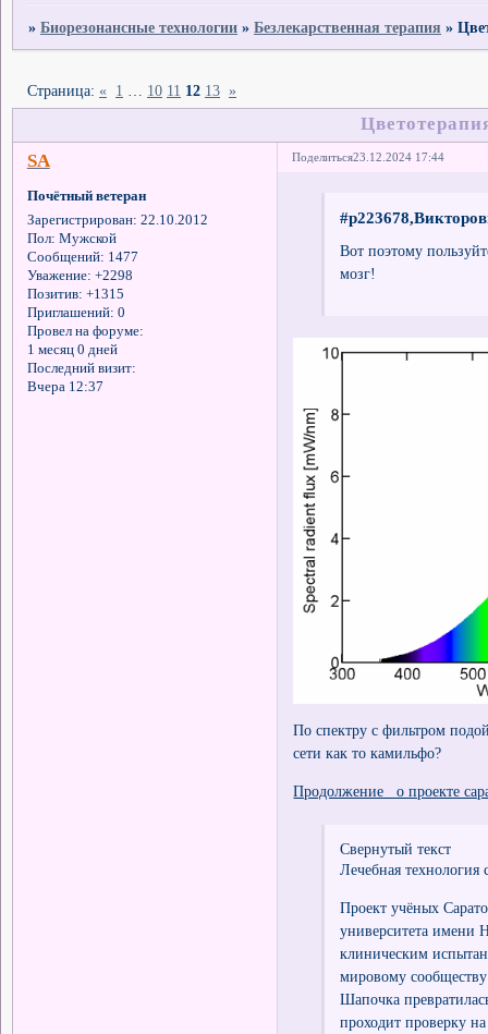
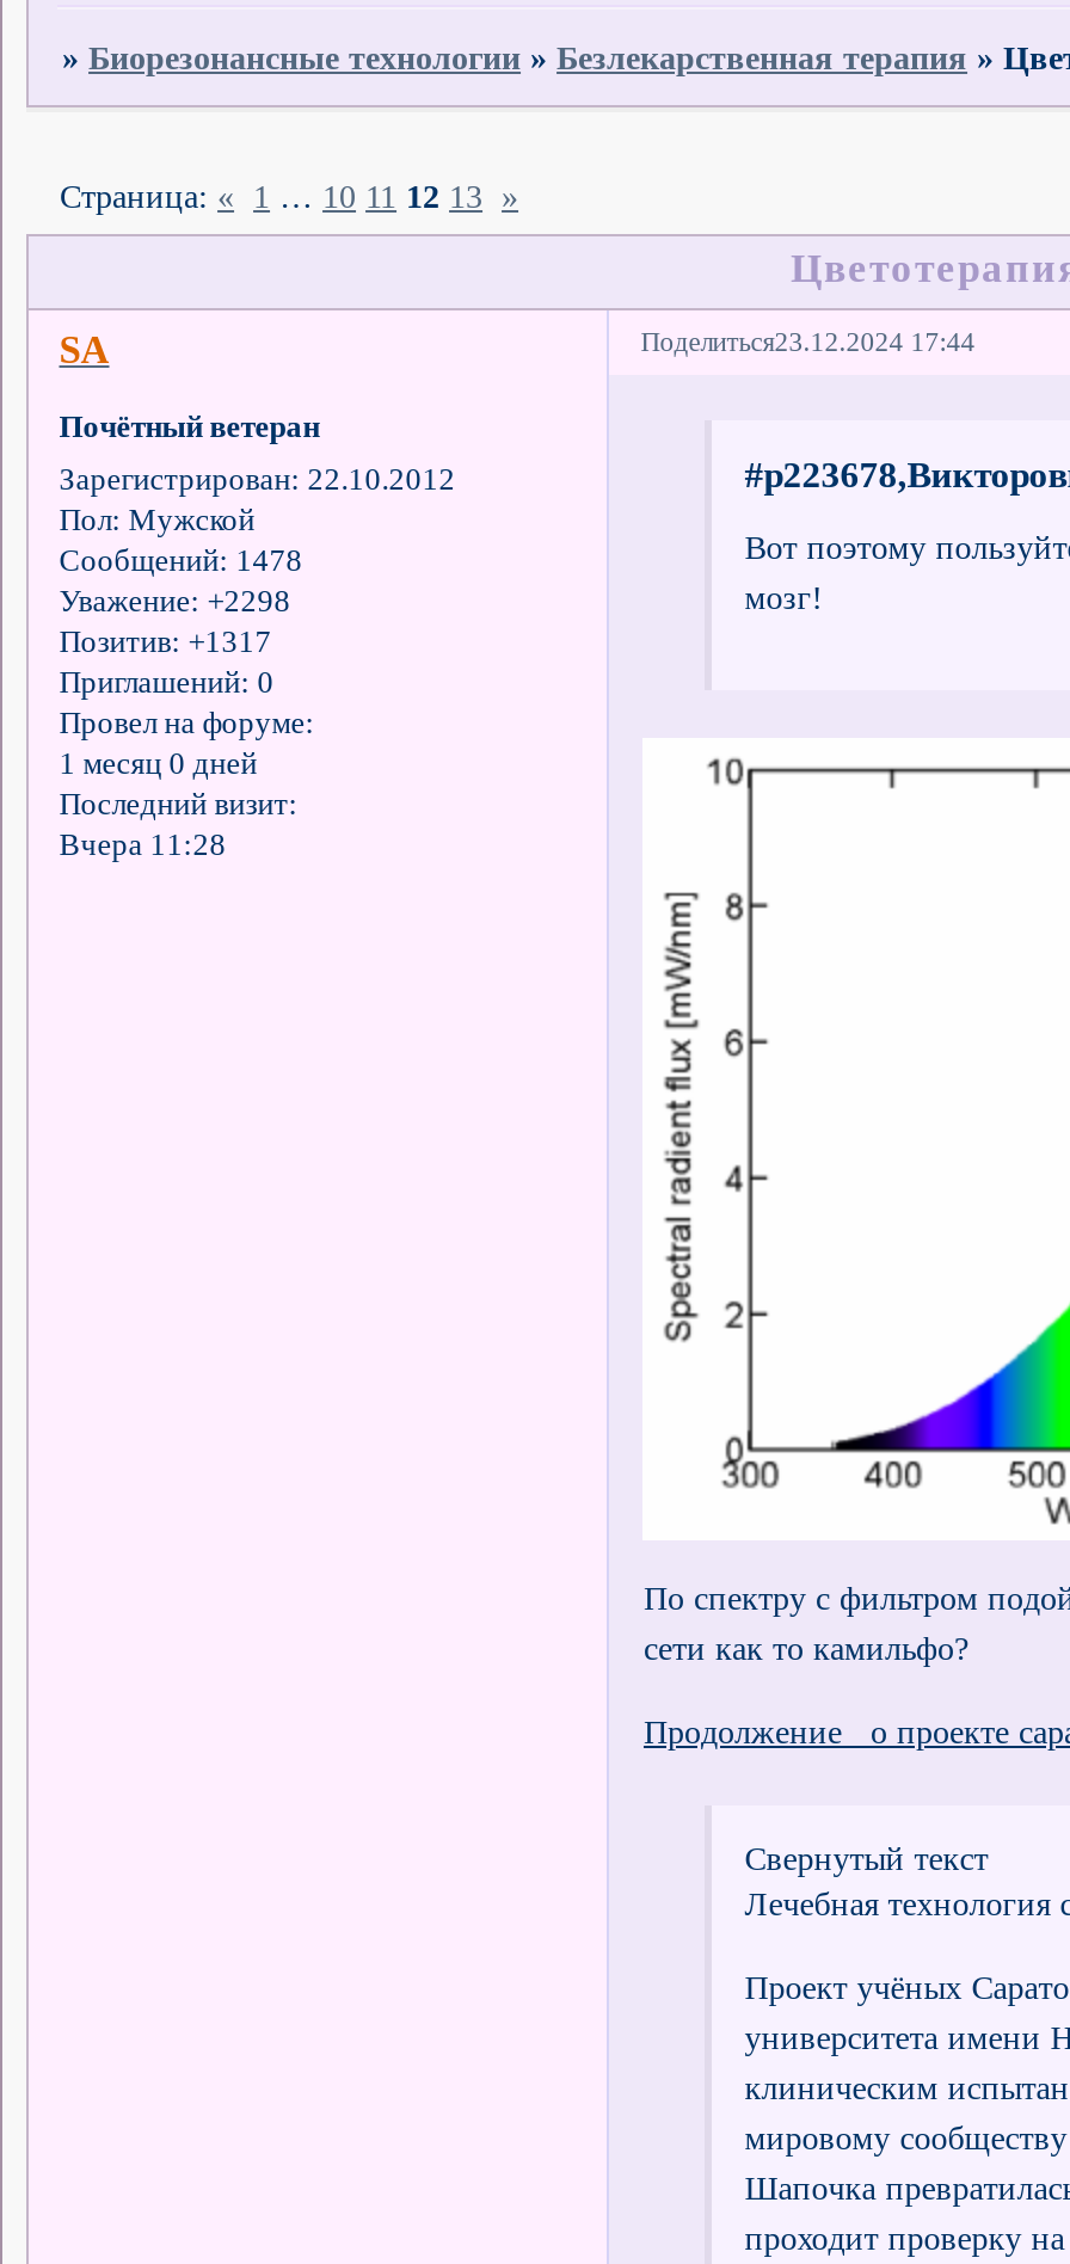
[27,250,138,265] Сообщений: 1477 -> [59,545,303,579] Сообщений: 1478
[27,287,124,302] Позитив: +1315 -> [59,626,272,660] Позитив: +1317
[27,379,103,395] Вчера 12:37 -> [59,829,226,863] Вчера 11:28

